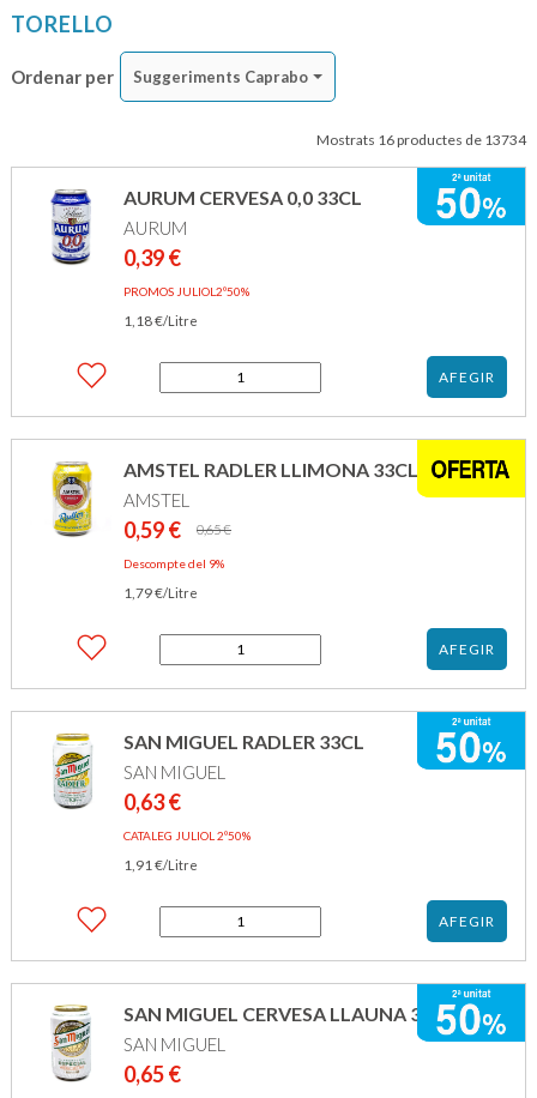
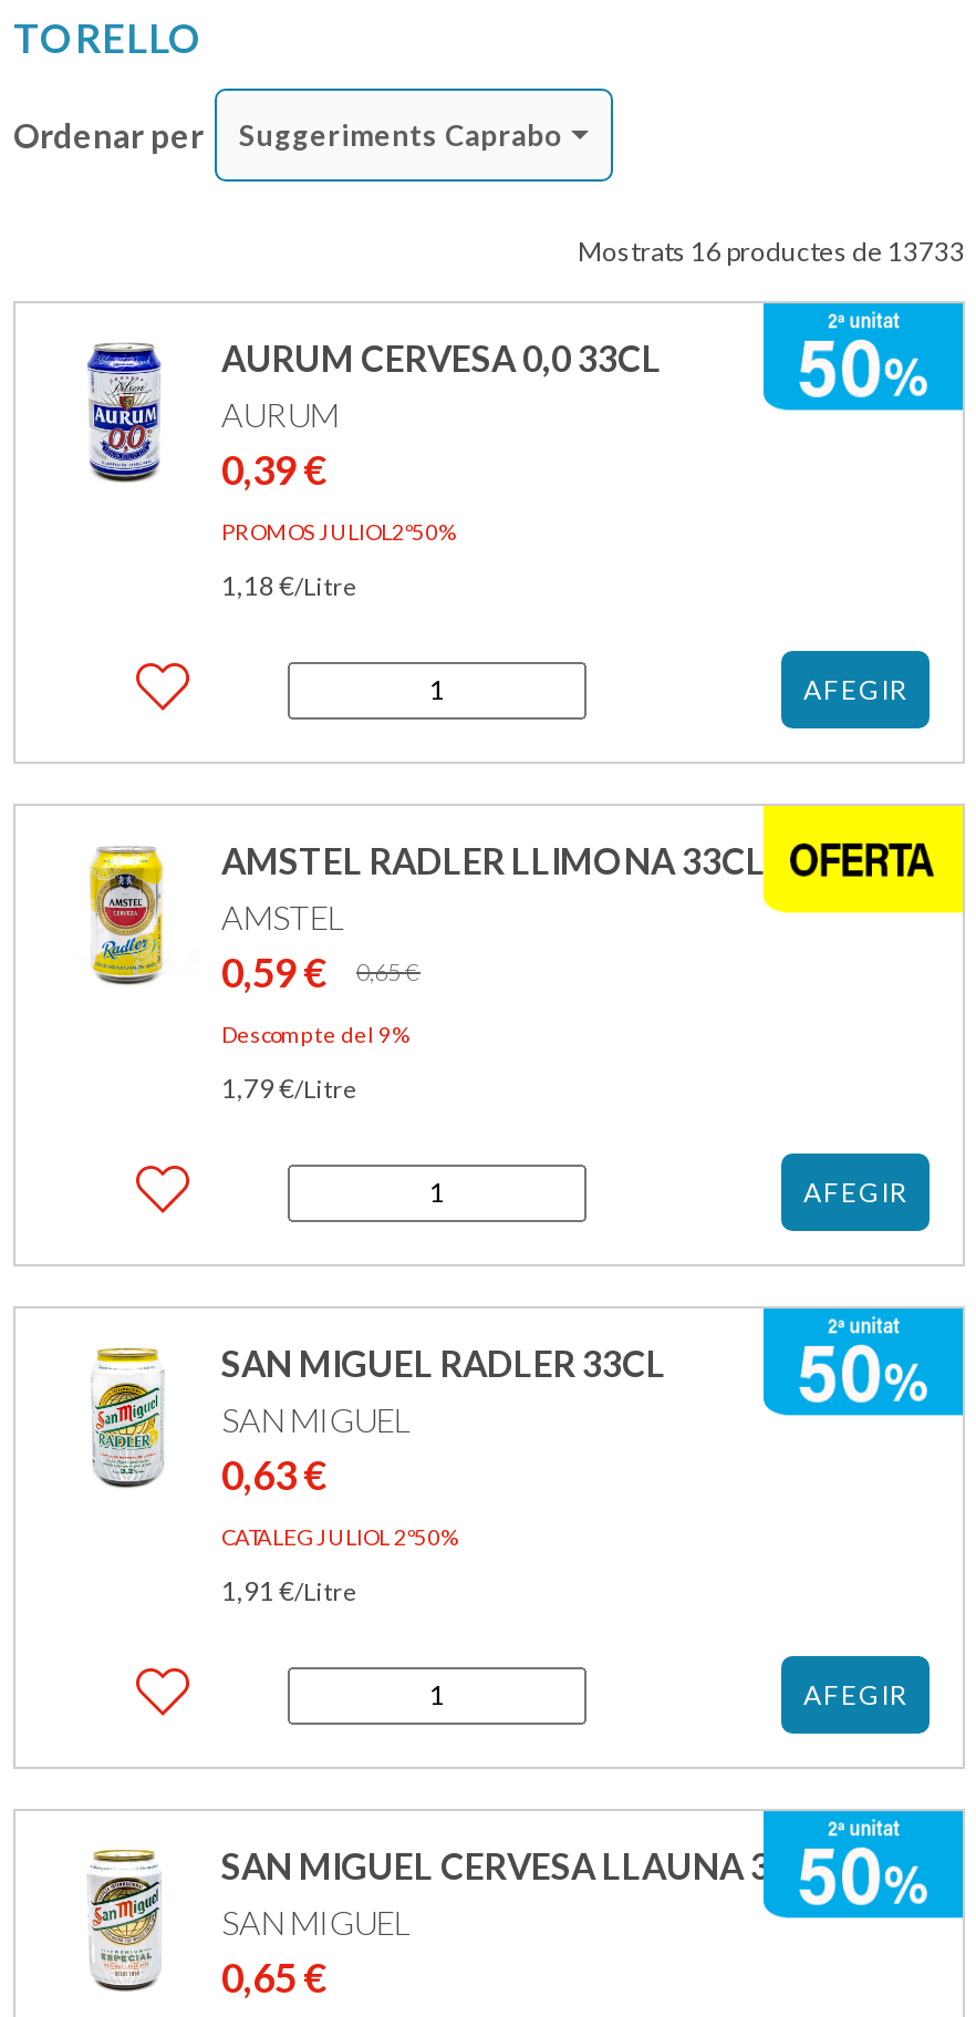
[316,131,526,149] Mostrats 16 productes de 13734 -> [578,235,965,268] Mostrats 16 productes de 13733

